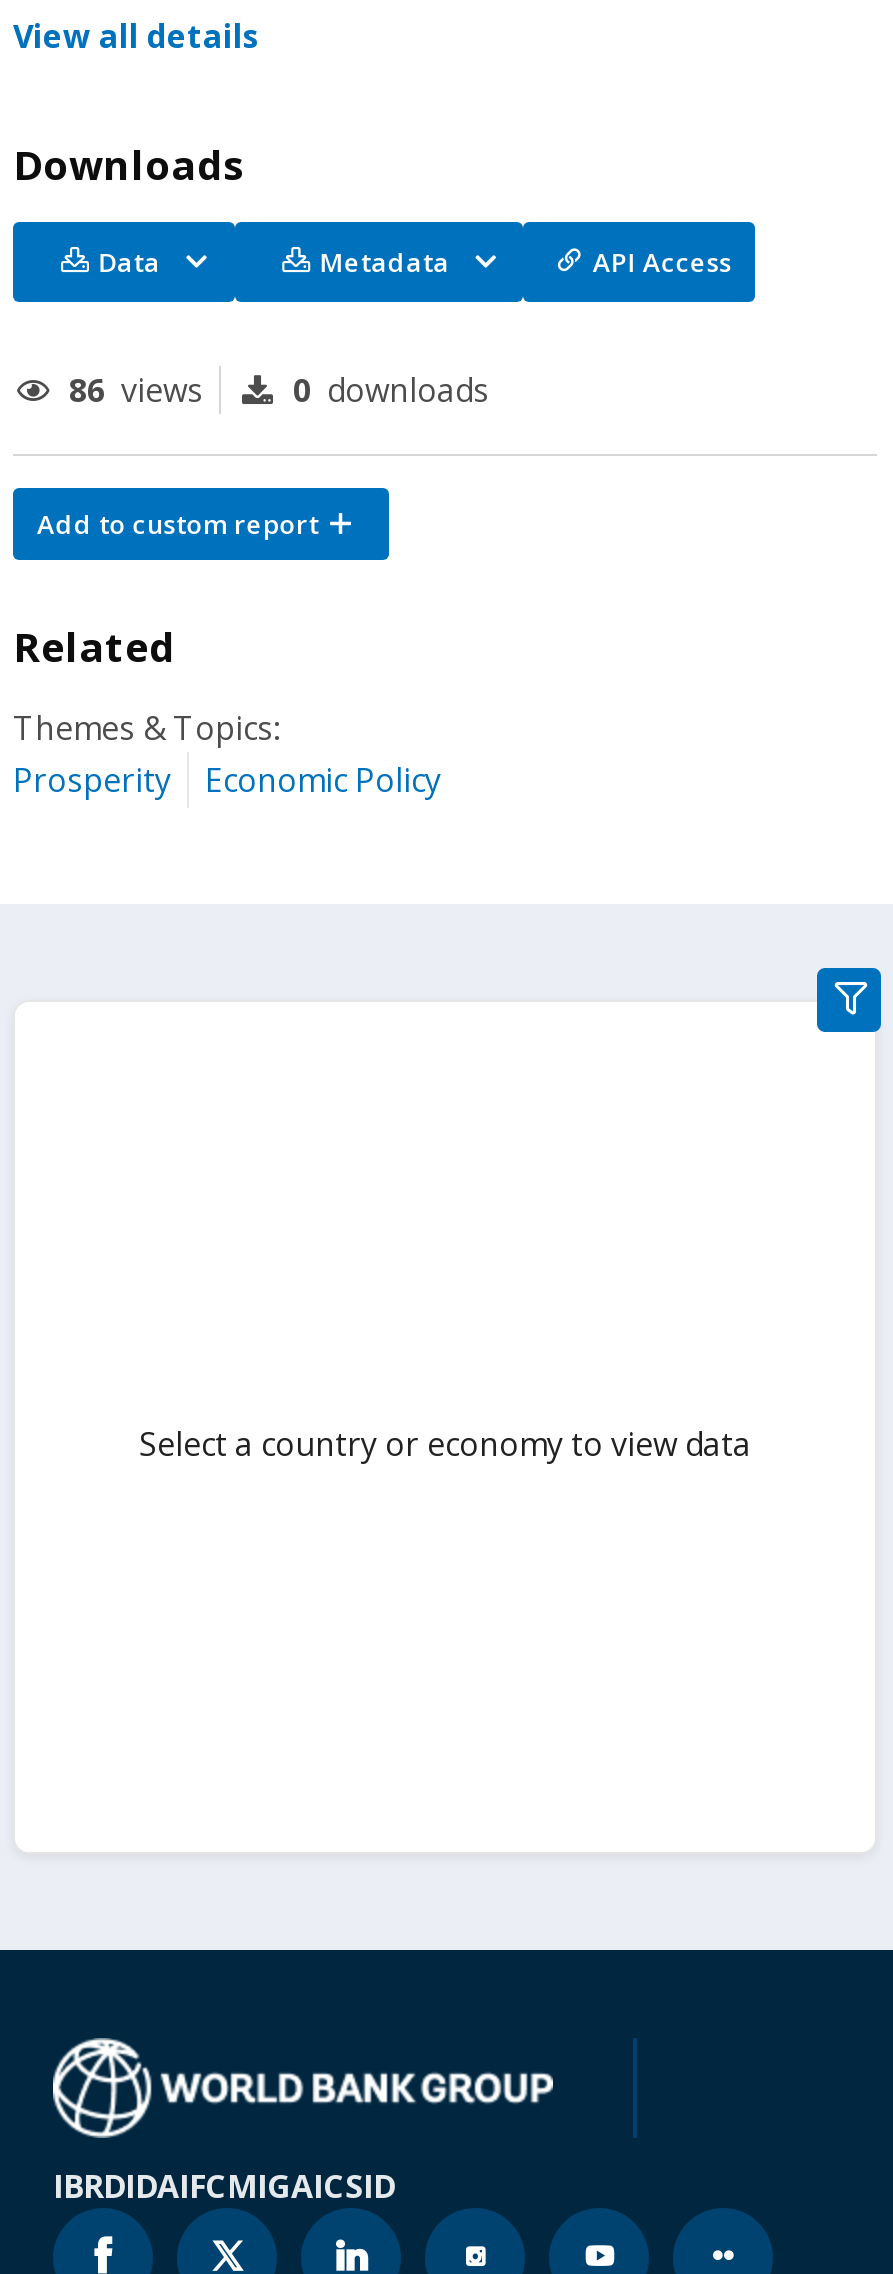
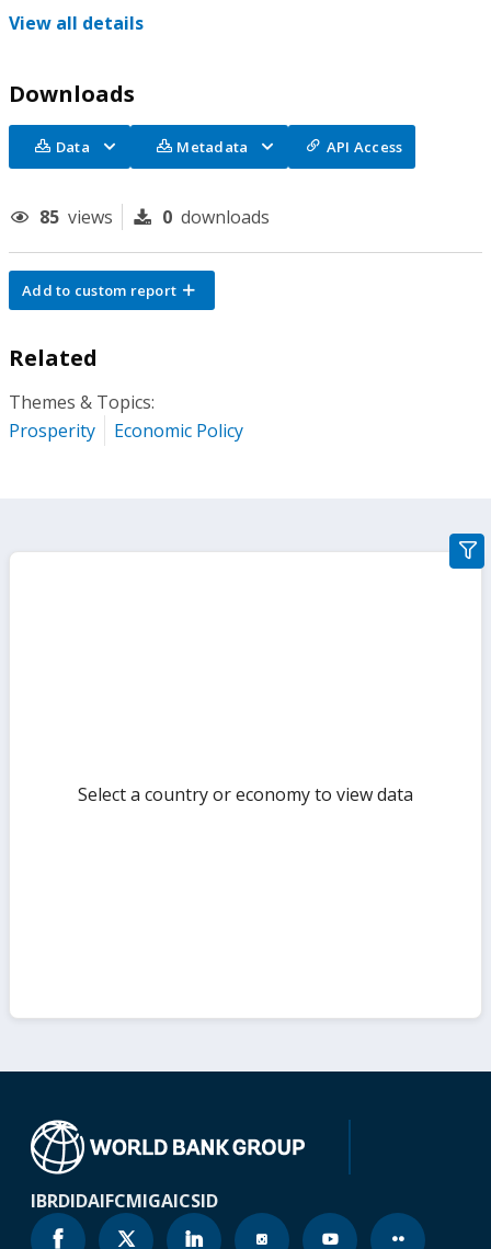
[69,368,203,412] 86 views -> [39,205,113,229] 85 views

